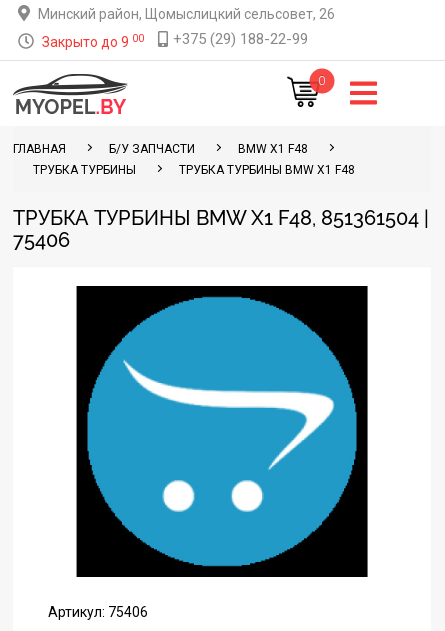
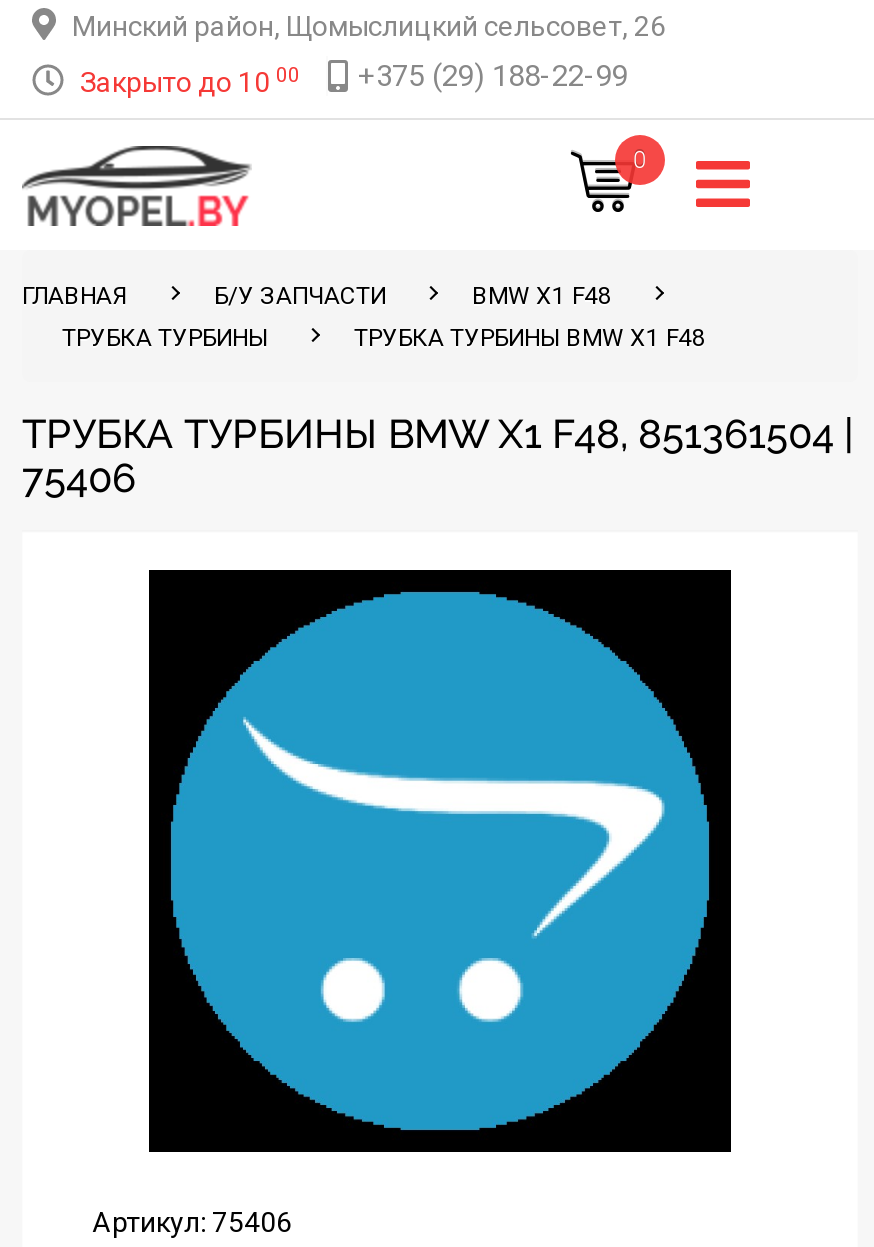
[42,30,308,50] Закрыто до 9 00 +375 (29) 188-22-99 -> [80,58,628,98] Закрыто до 10 00 +375 (29) 188-22-99

